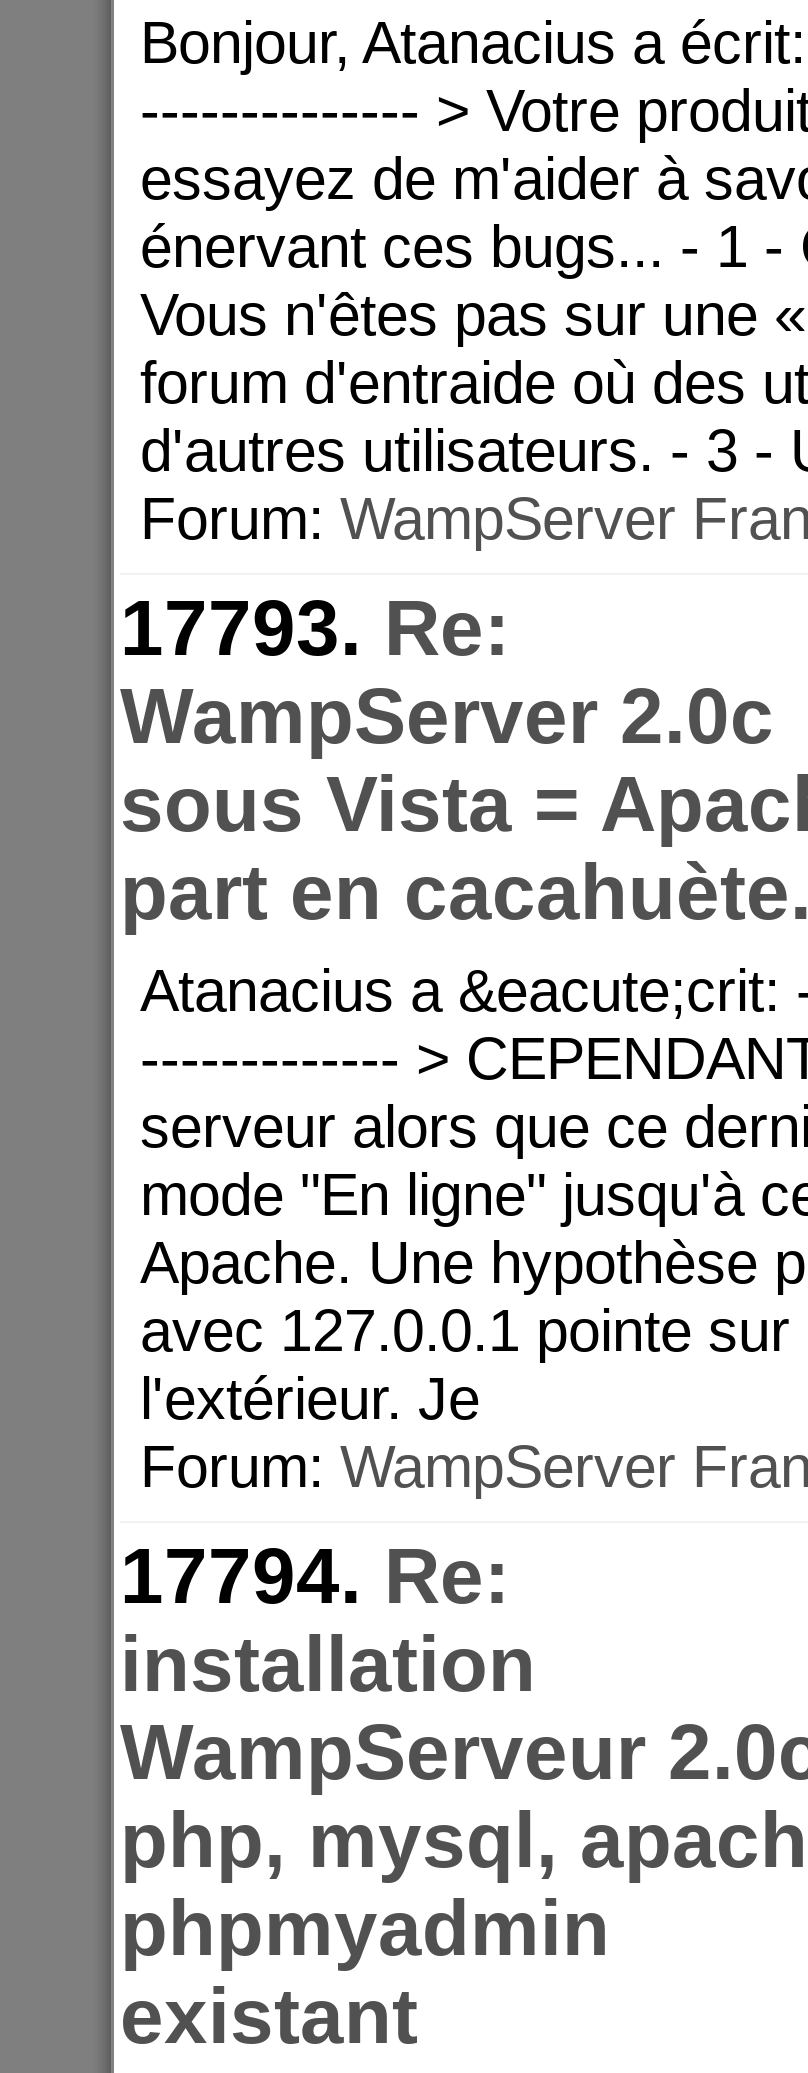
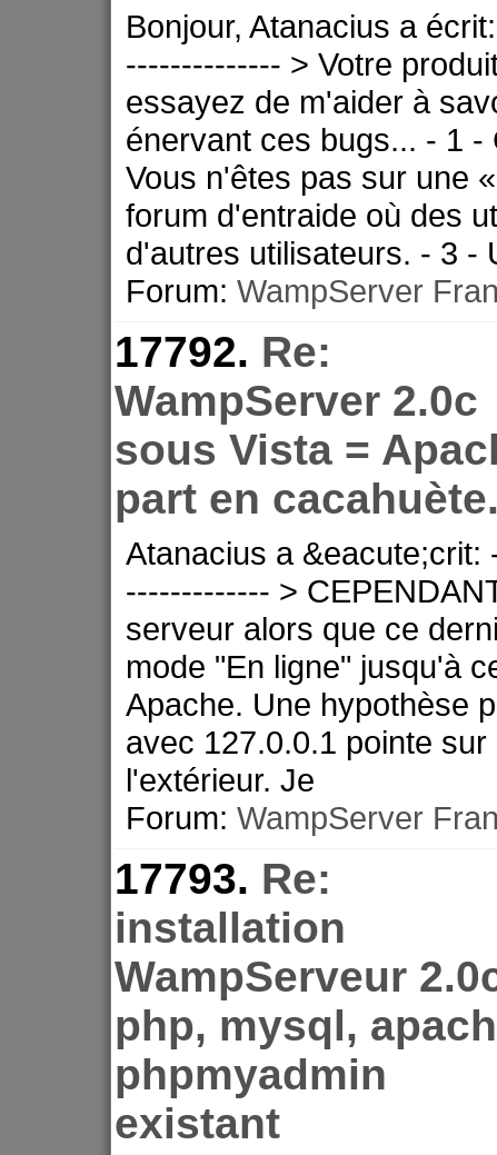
[120,585,510,671] 17793. Re: -> [115,328,331,376] 17792. Re:
[120,1533,510,1619] 17794. Re: -> [115,855,331,903] 17793. Re:

